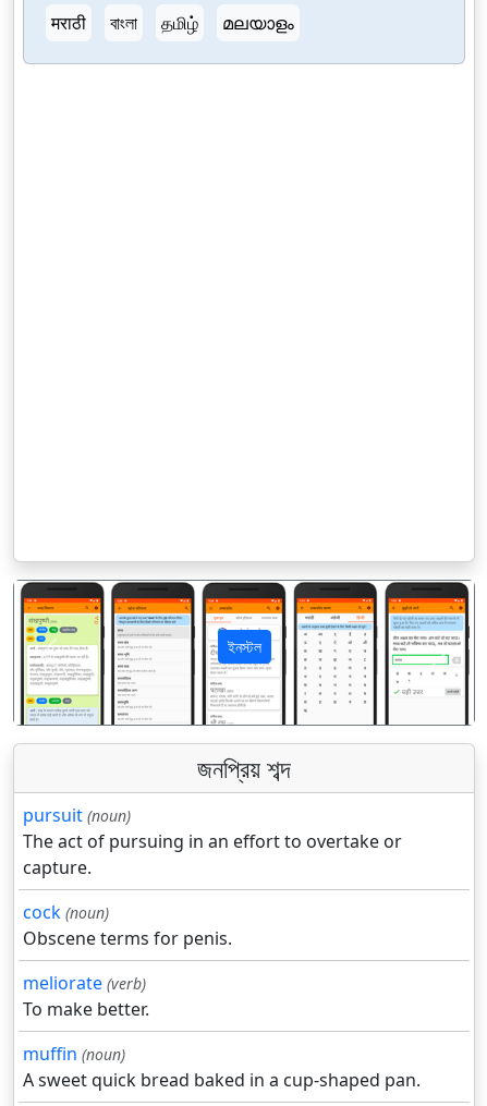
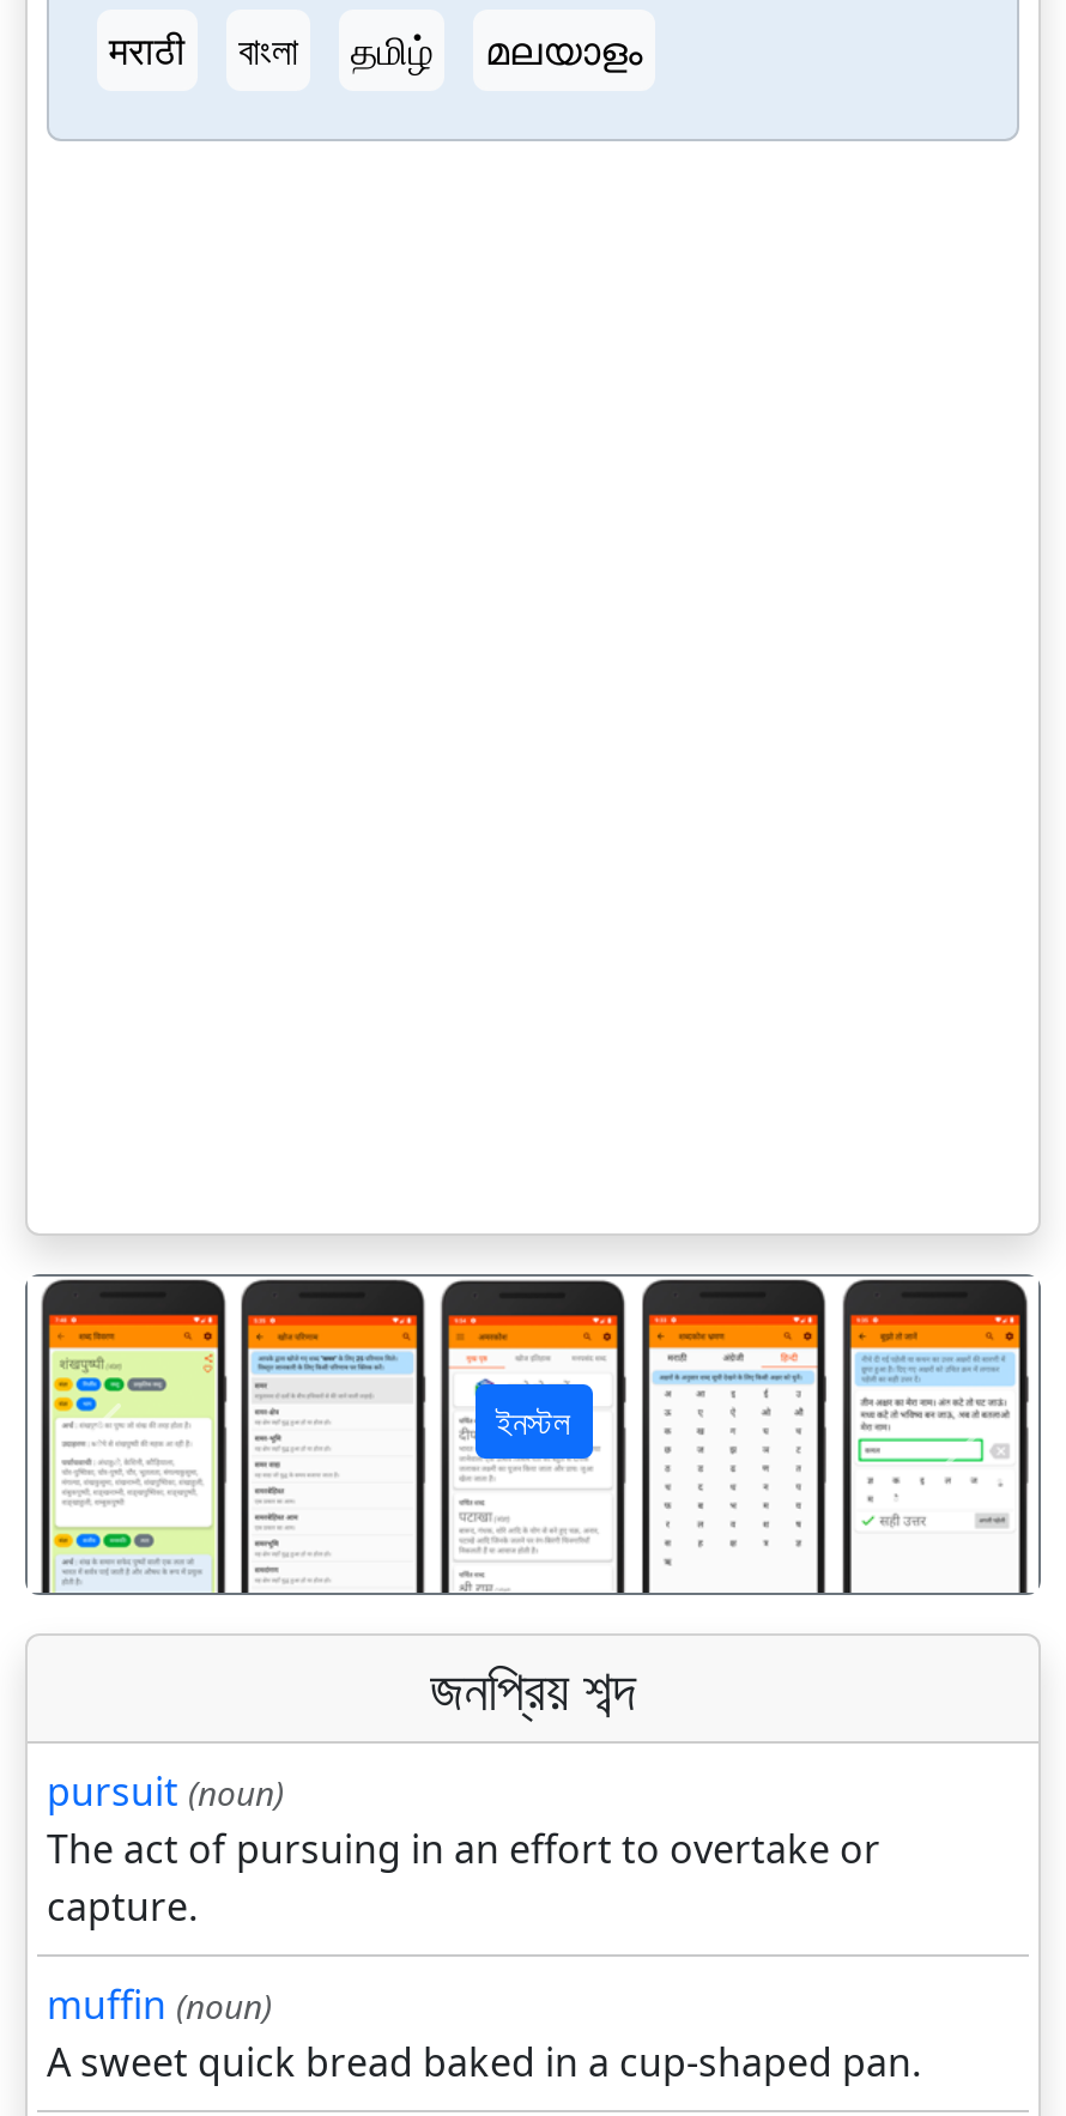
[23,900,232,1021] cock (noun) | Obscene terms for penis. | meliorate (verb) | To make better. -> none

